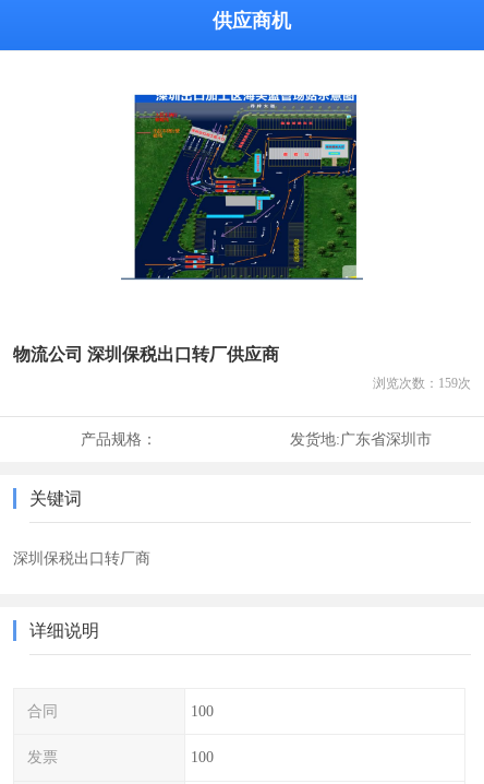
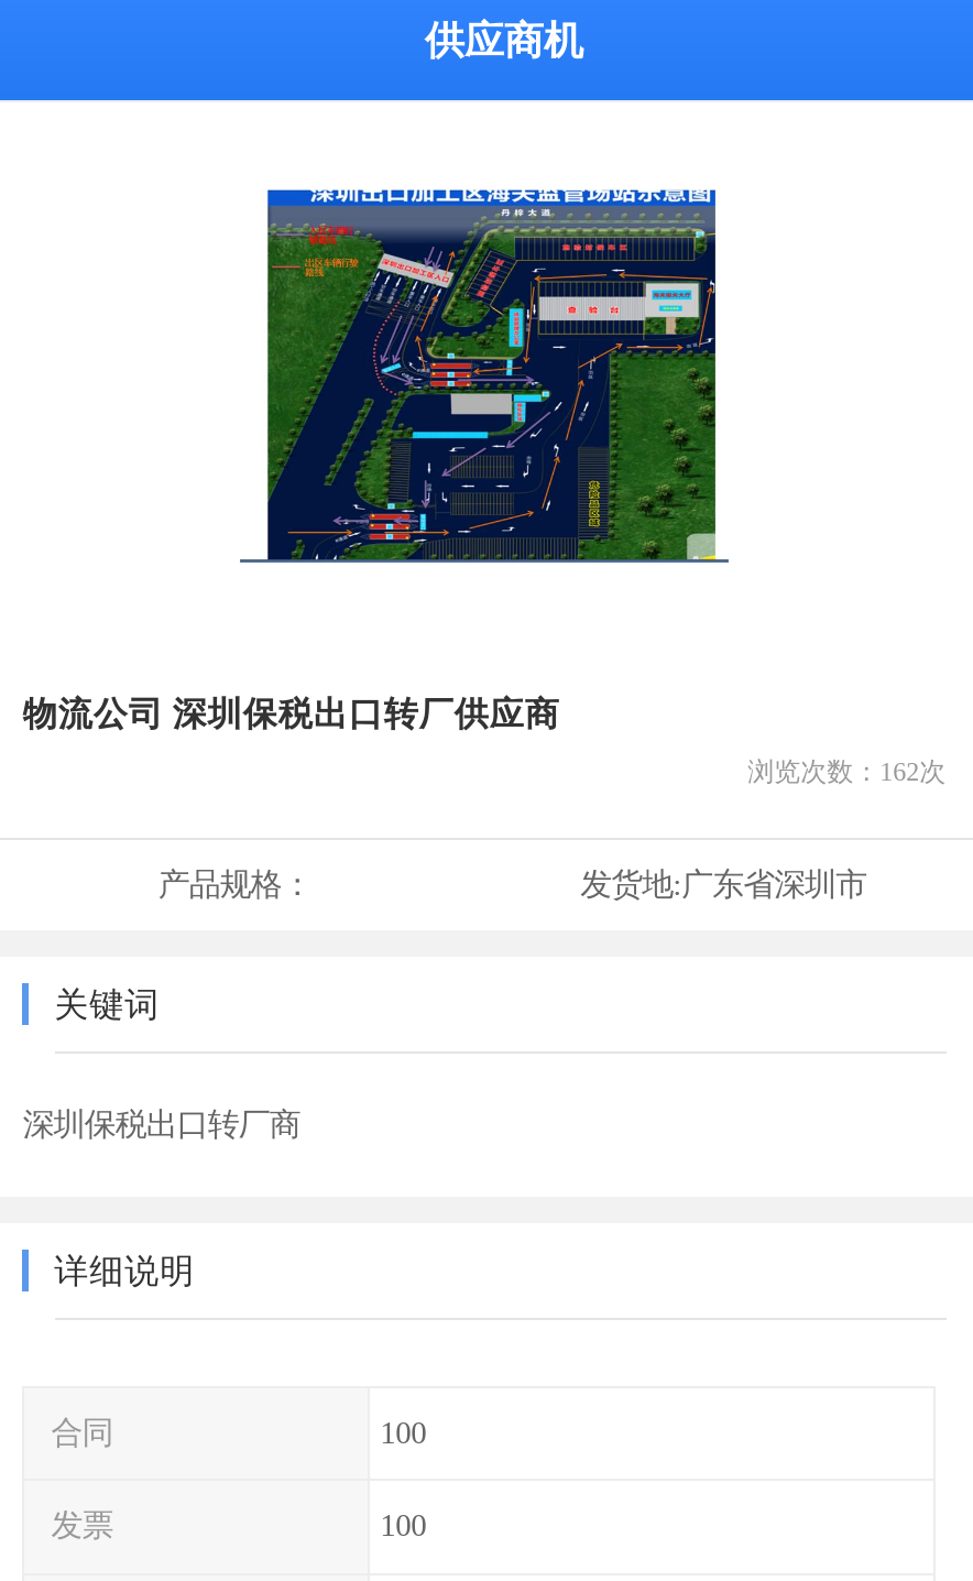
[372,375,471,390] 浏览次数：159次 -> [748,755,946,786] 浏览次数：162次

